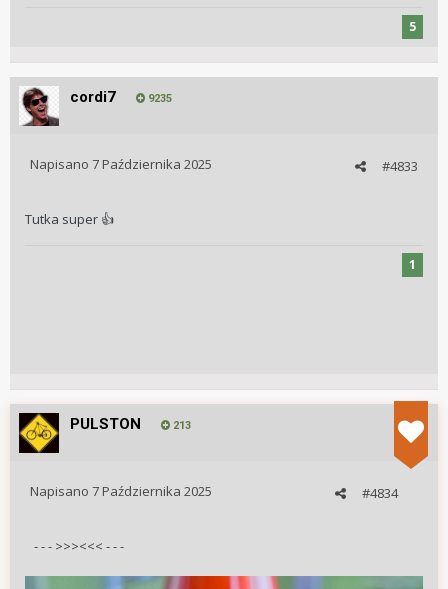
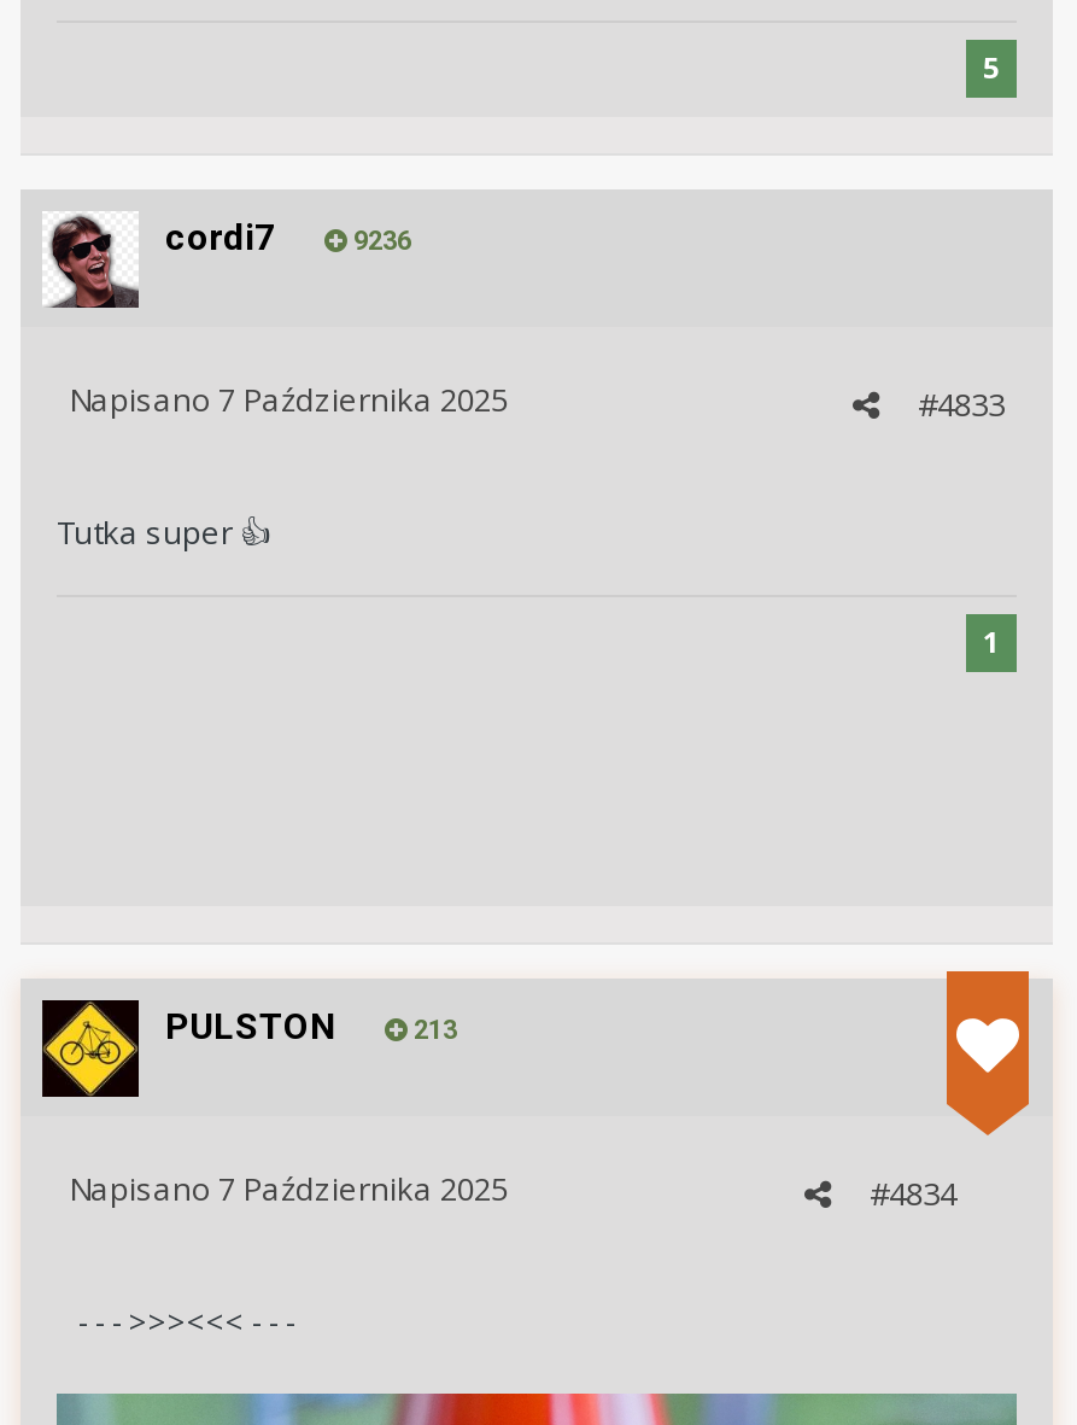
[145,92,172,105] 9235 -> [346,226,411,257] 9236

